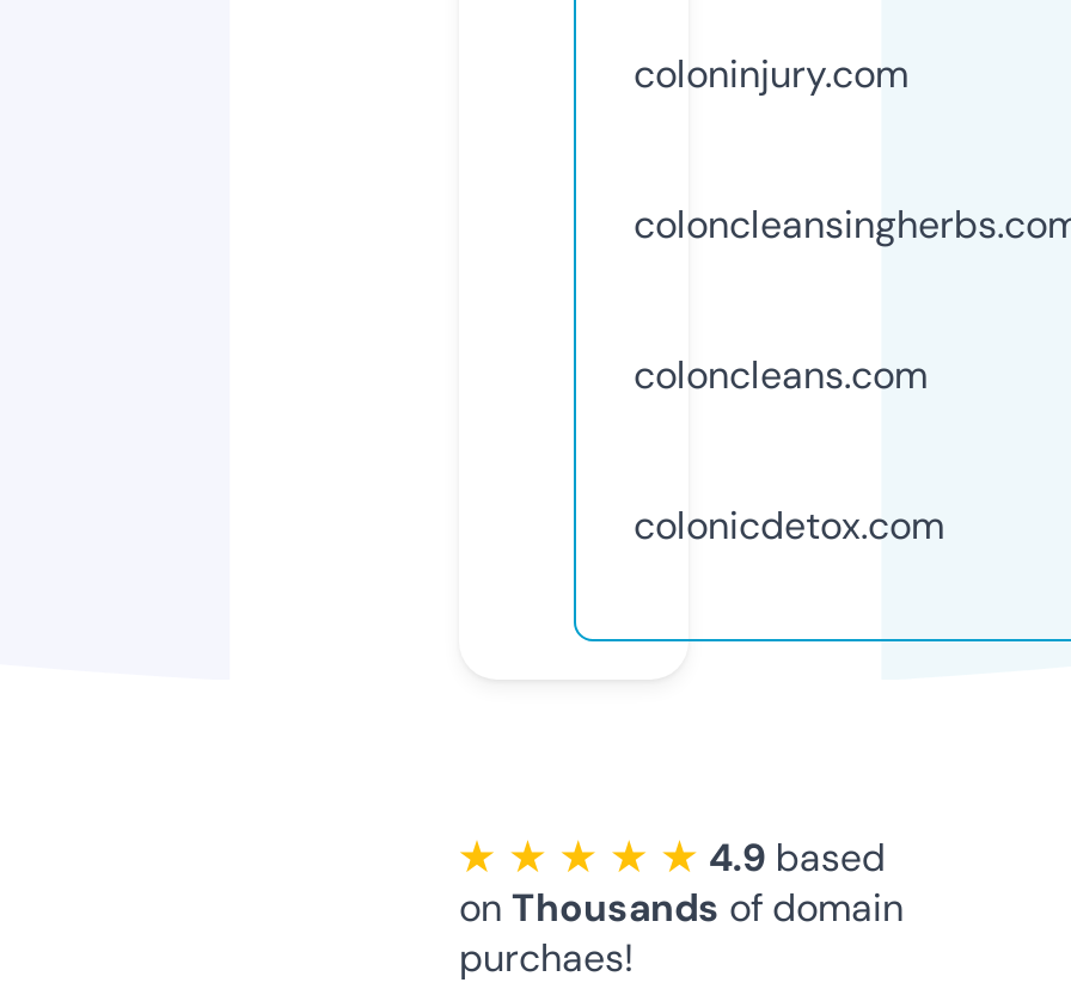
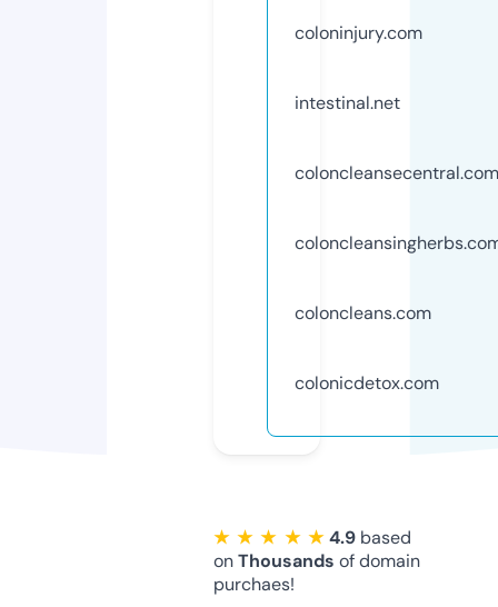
none -> [295,91,498,184] intestinal.net | coloncleansecentral.com

